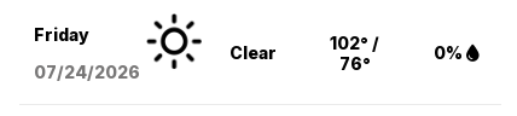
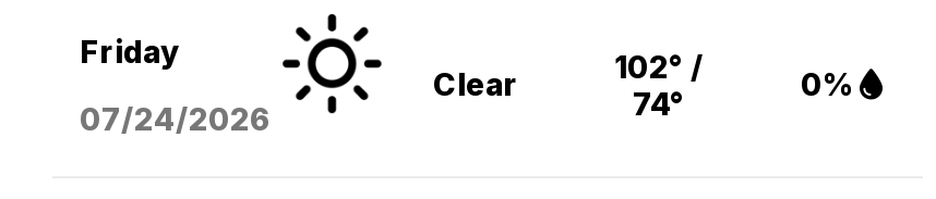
[339,54,371,74] 76° -> [633,86,685,123] 74°

